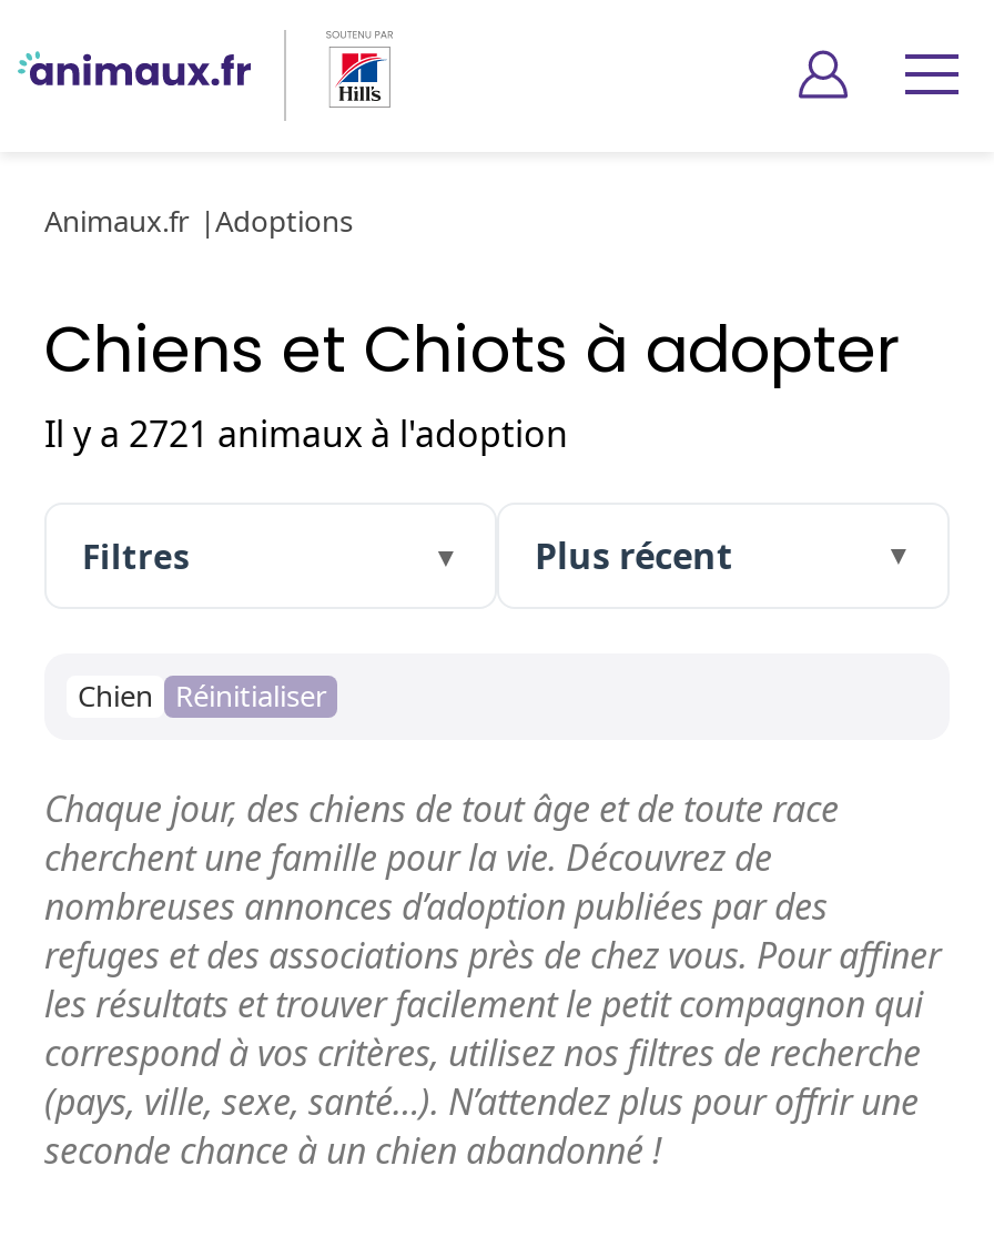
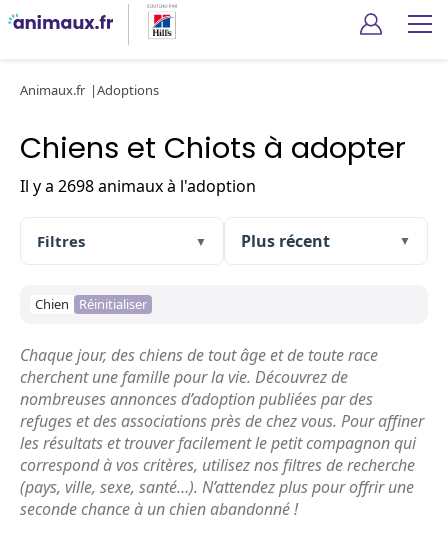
[44,409,568,458] Il y a 2721 animaux à l'adoption -> [20,175,256,197] Il y a 2698 animaux à l'adoption

